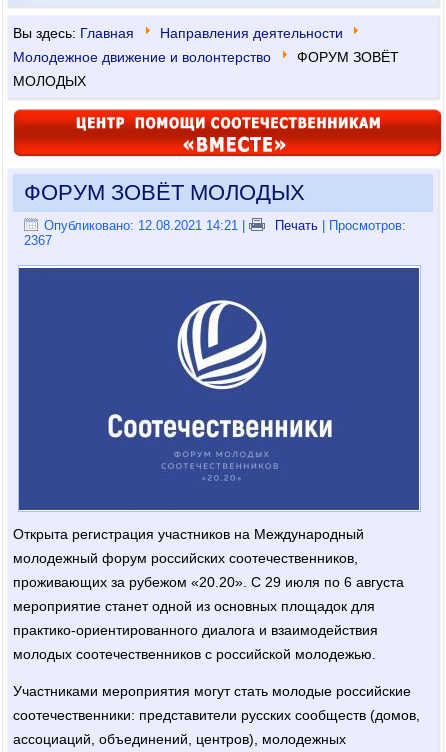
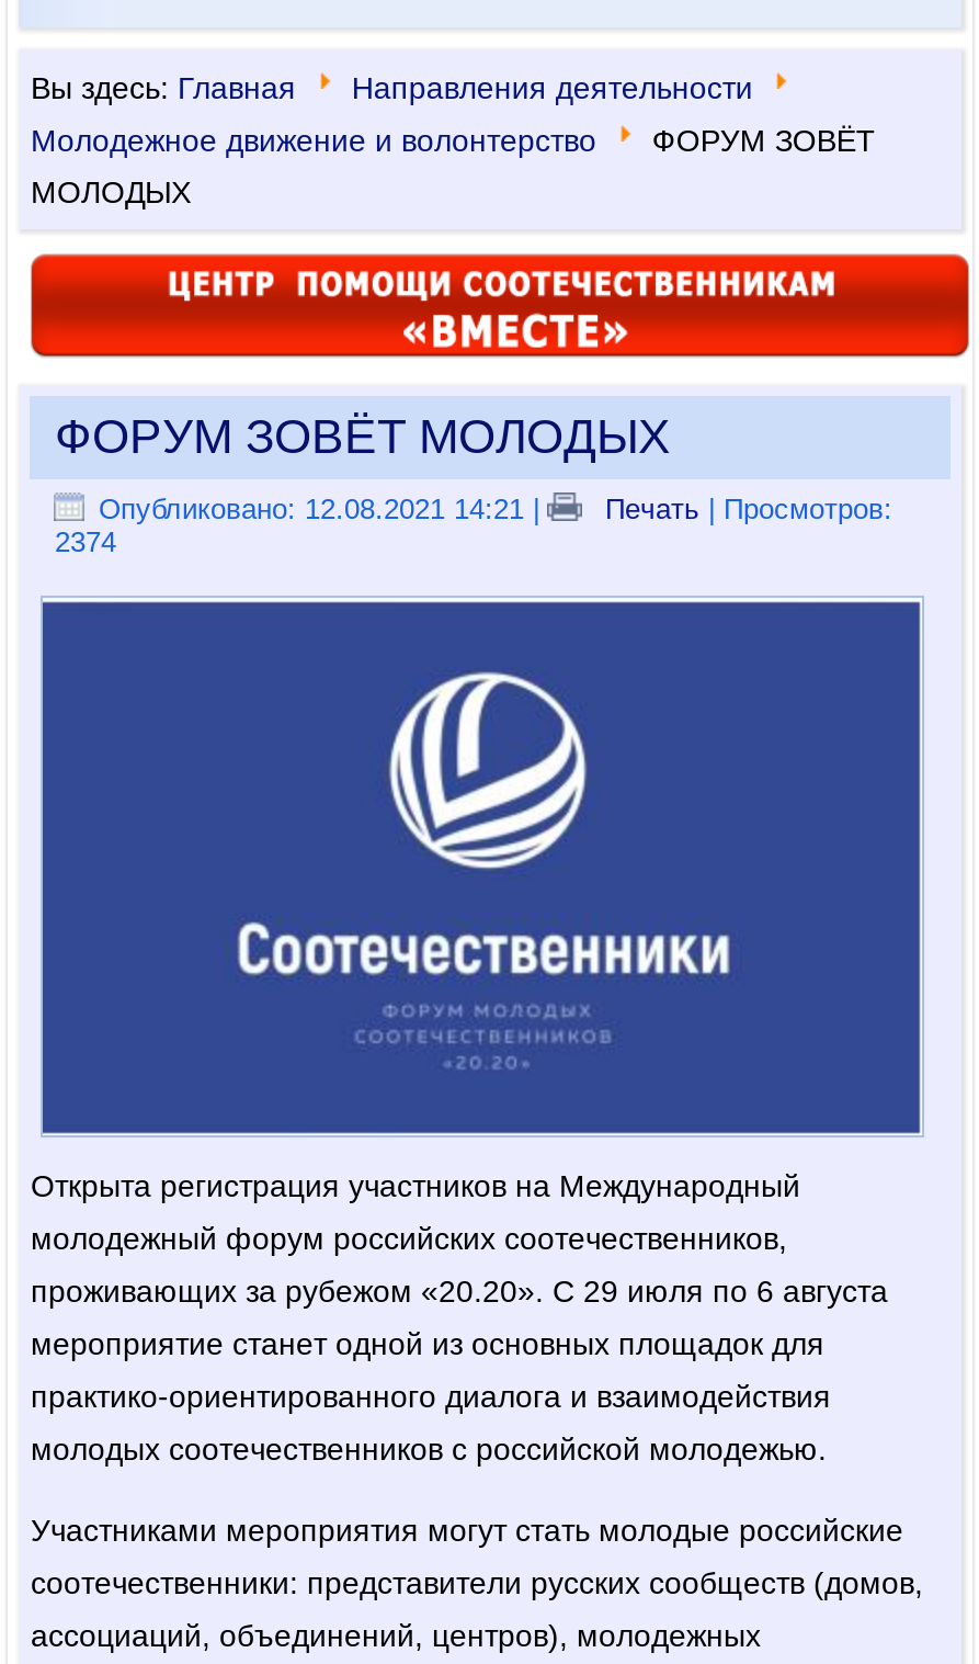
[24,233,52,248] 2367 -> [55,526,116,559] 2374

